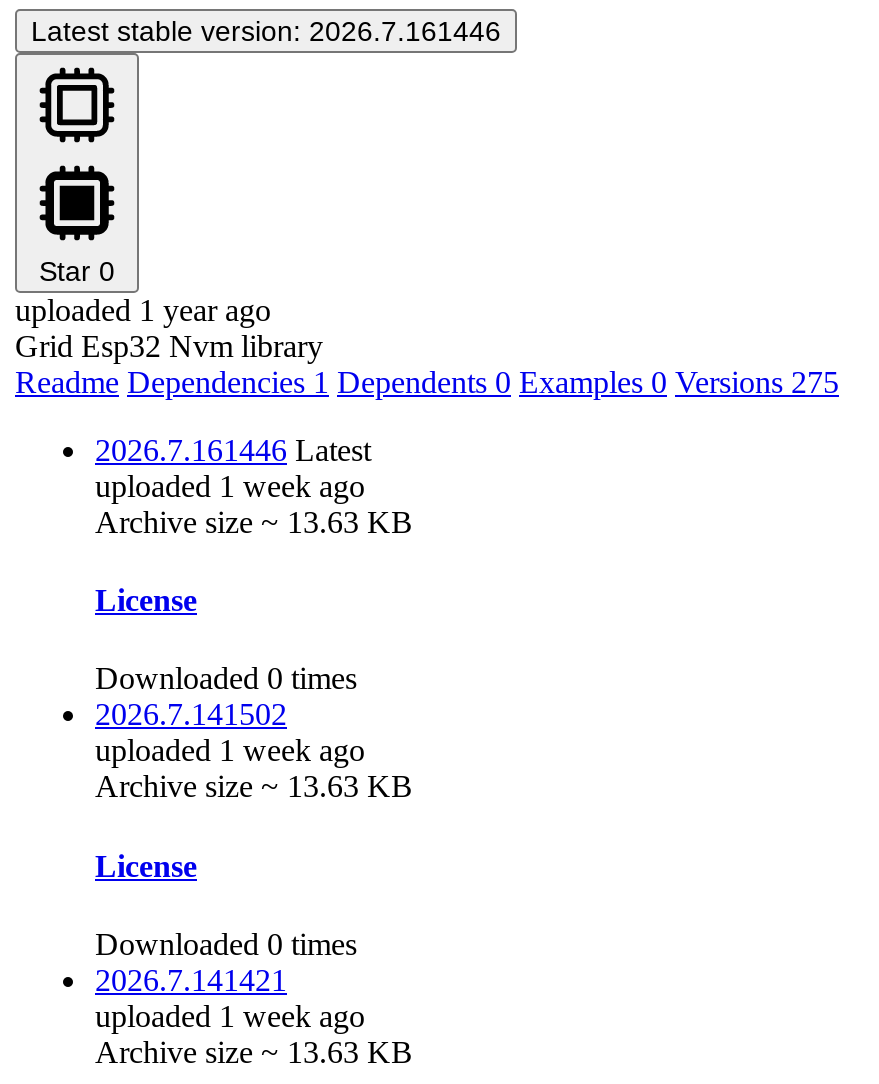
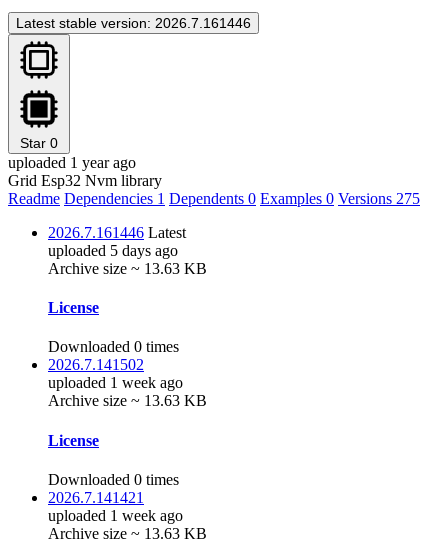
[95,469,365,503] uploaded 1 week ago -> [48,242,178,259] uploaded 5 days ago

